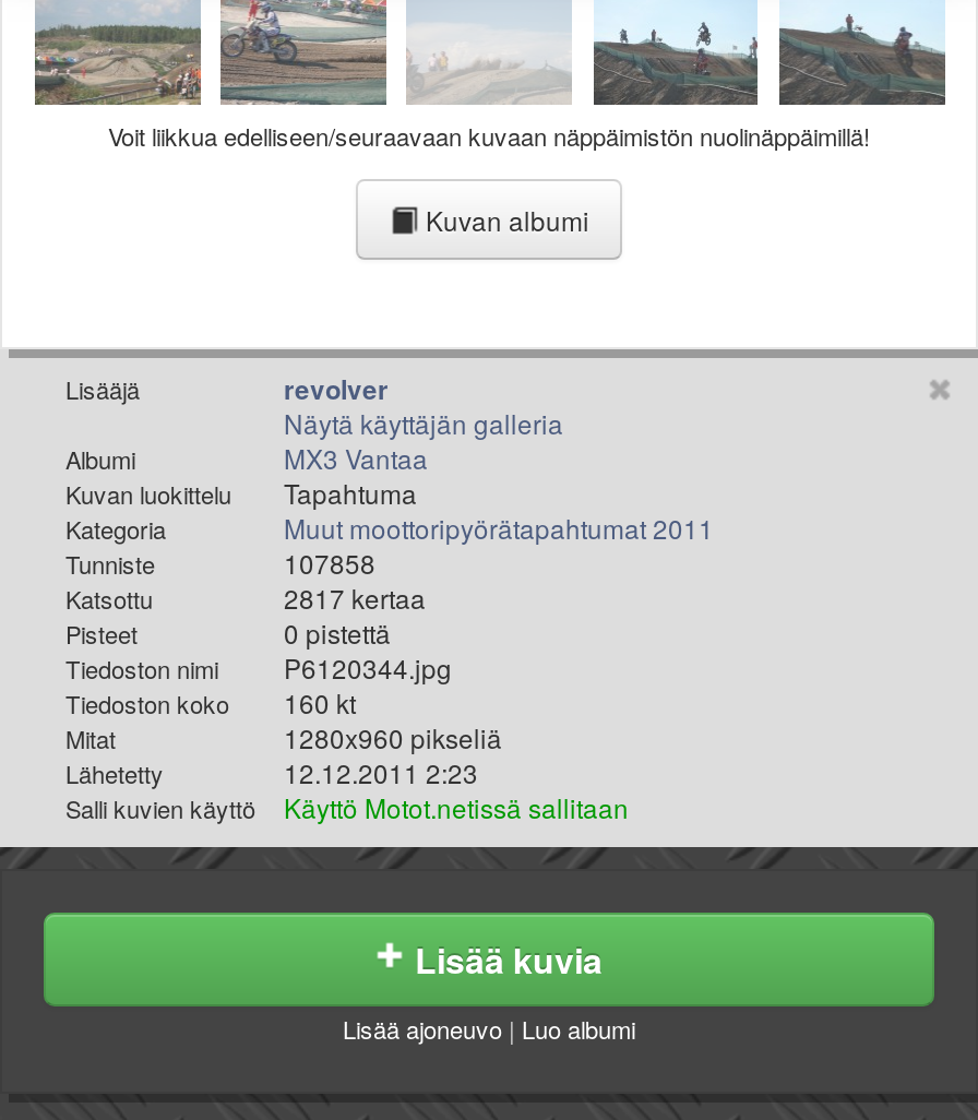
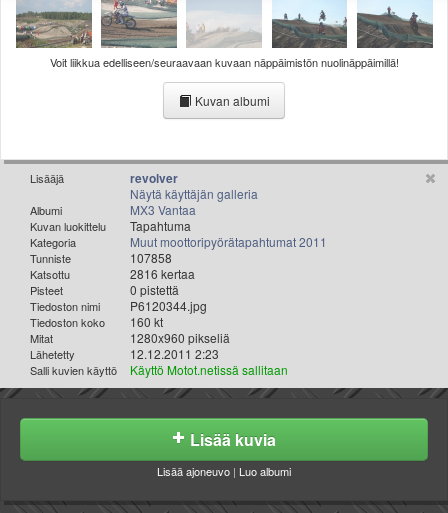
[284,580,426,617] 2817 kertaa -> [130,265,195,282] 2816 kertaa

